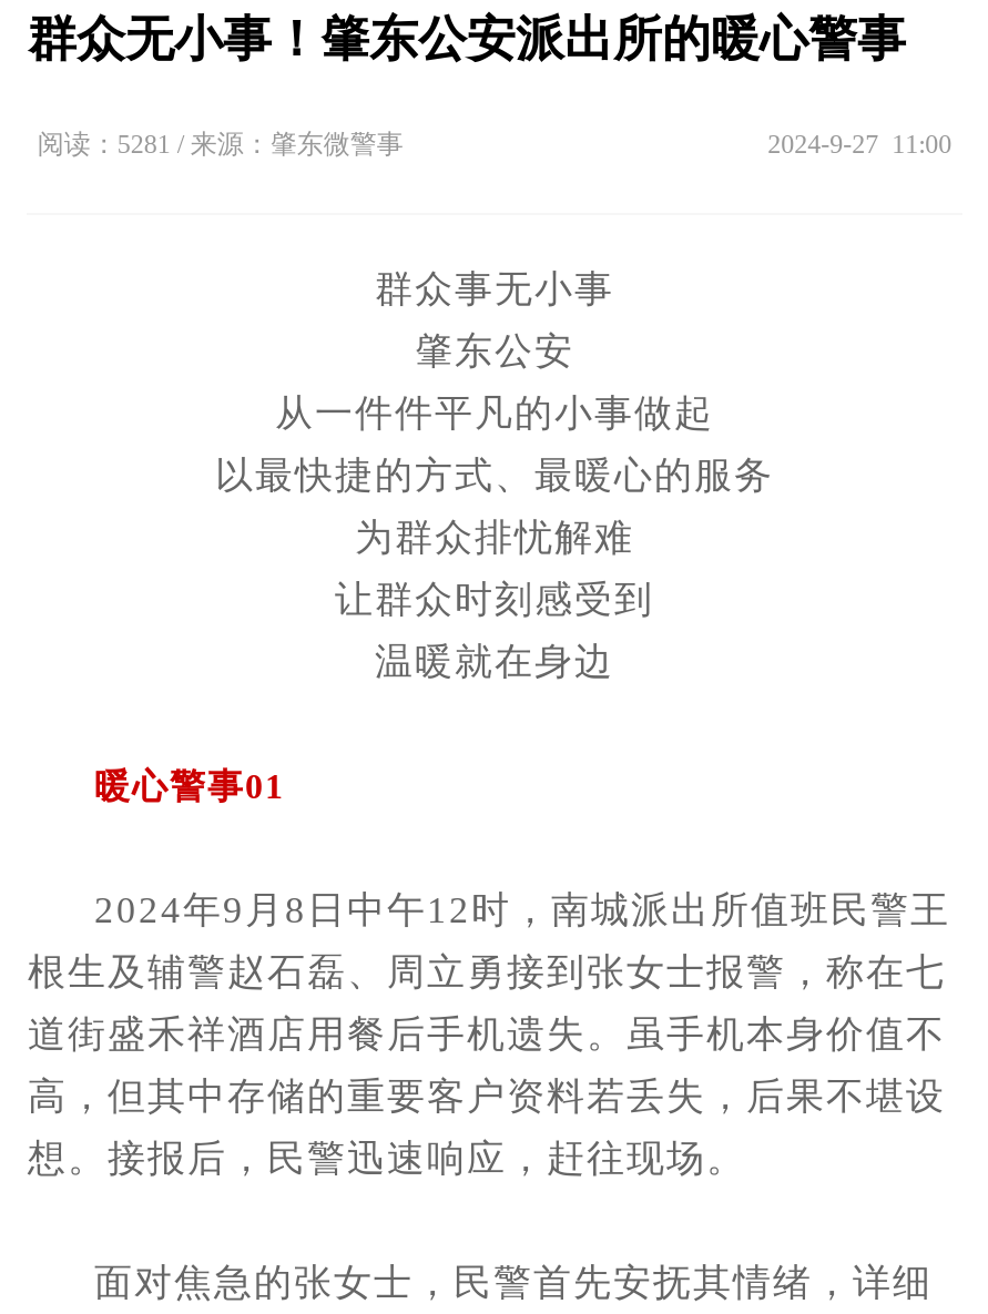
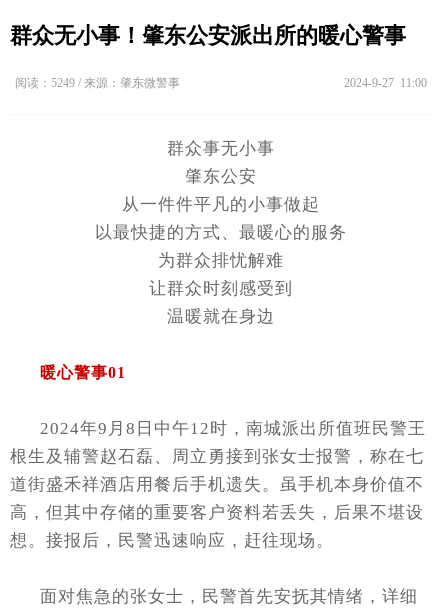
[37,129,403,160] 阅读：5281 / 来源：肇东微警事 -> [15,76,180,90] 阅读：5249 / 来源：肇东微警事

